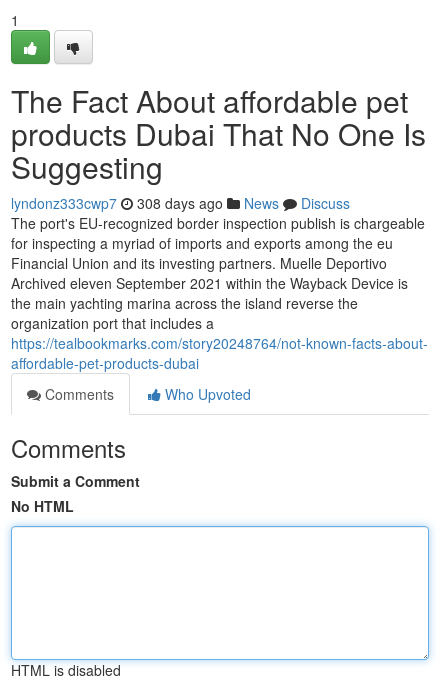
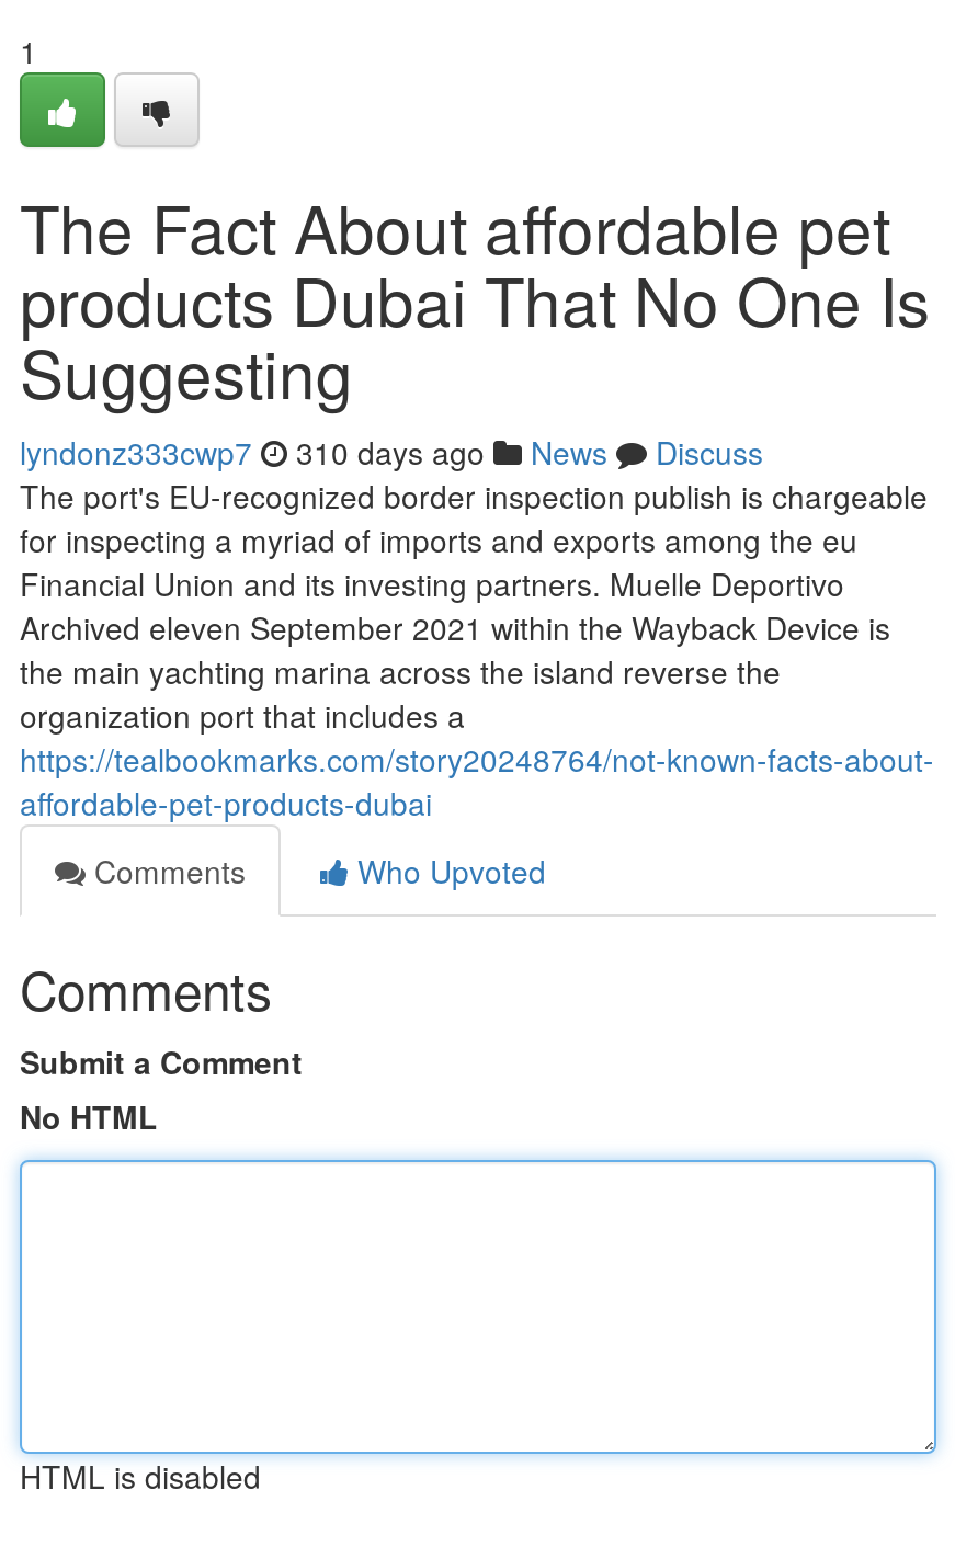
[11,193,350,213] lyndonz333cwp7 308 days ago News Discuss -> [20,430,763,474] lyndonz333cwp7 310 days ago News Discuss

